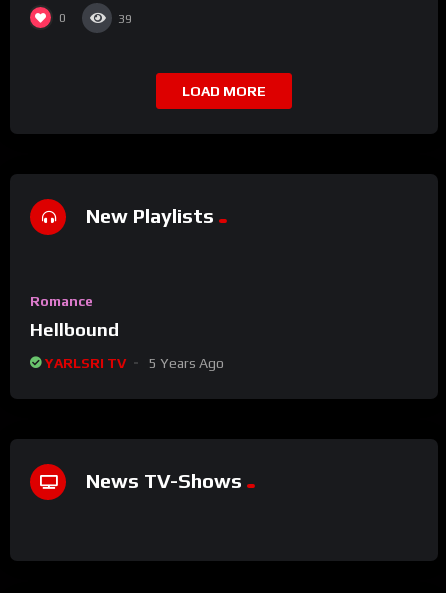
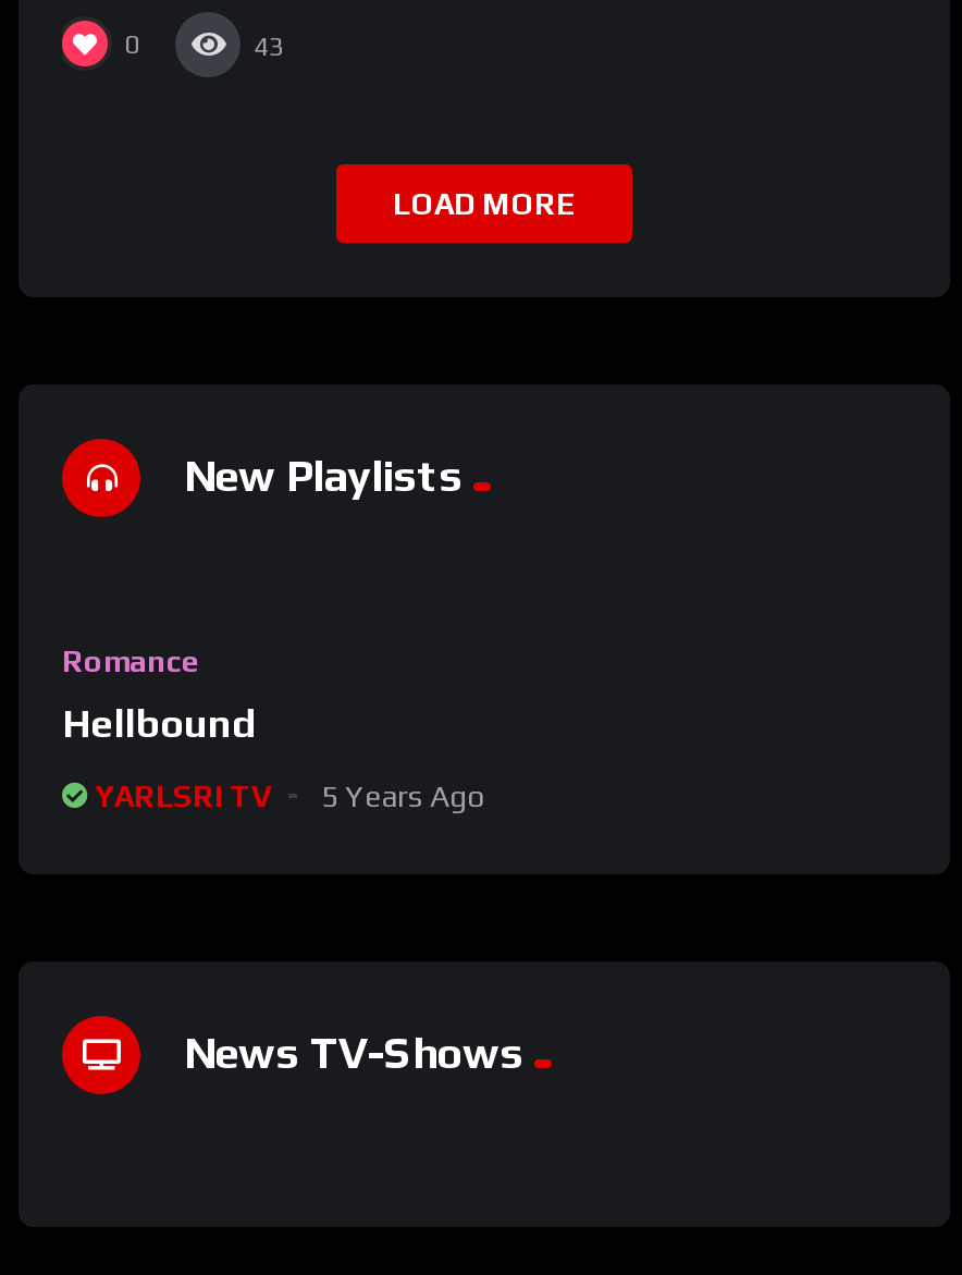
[118,11,132,25] 39 -> [254,30,284,61] 43

